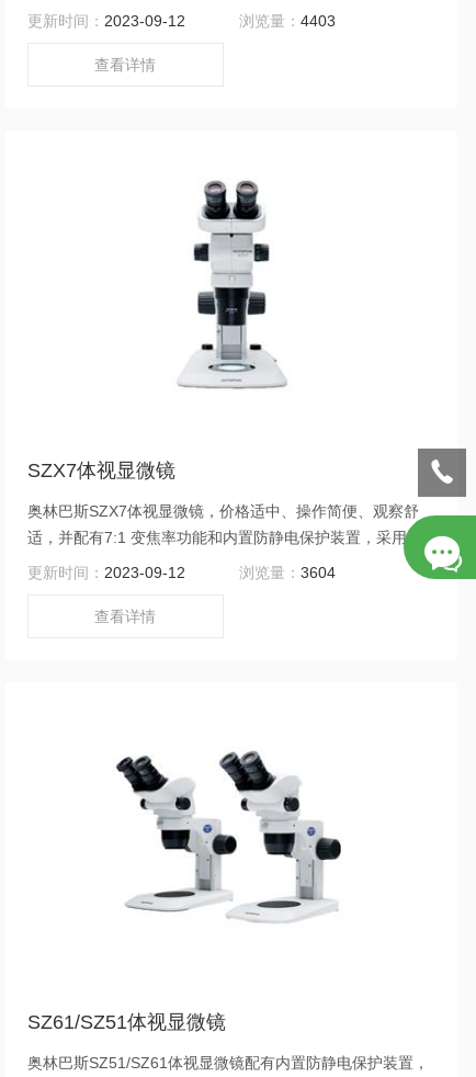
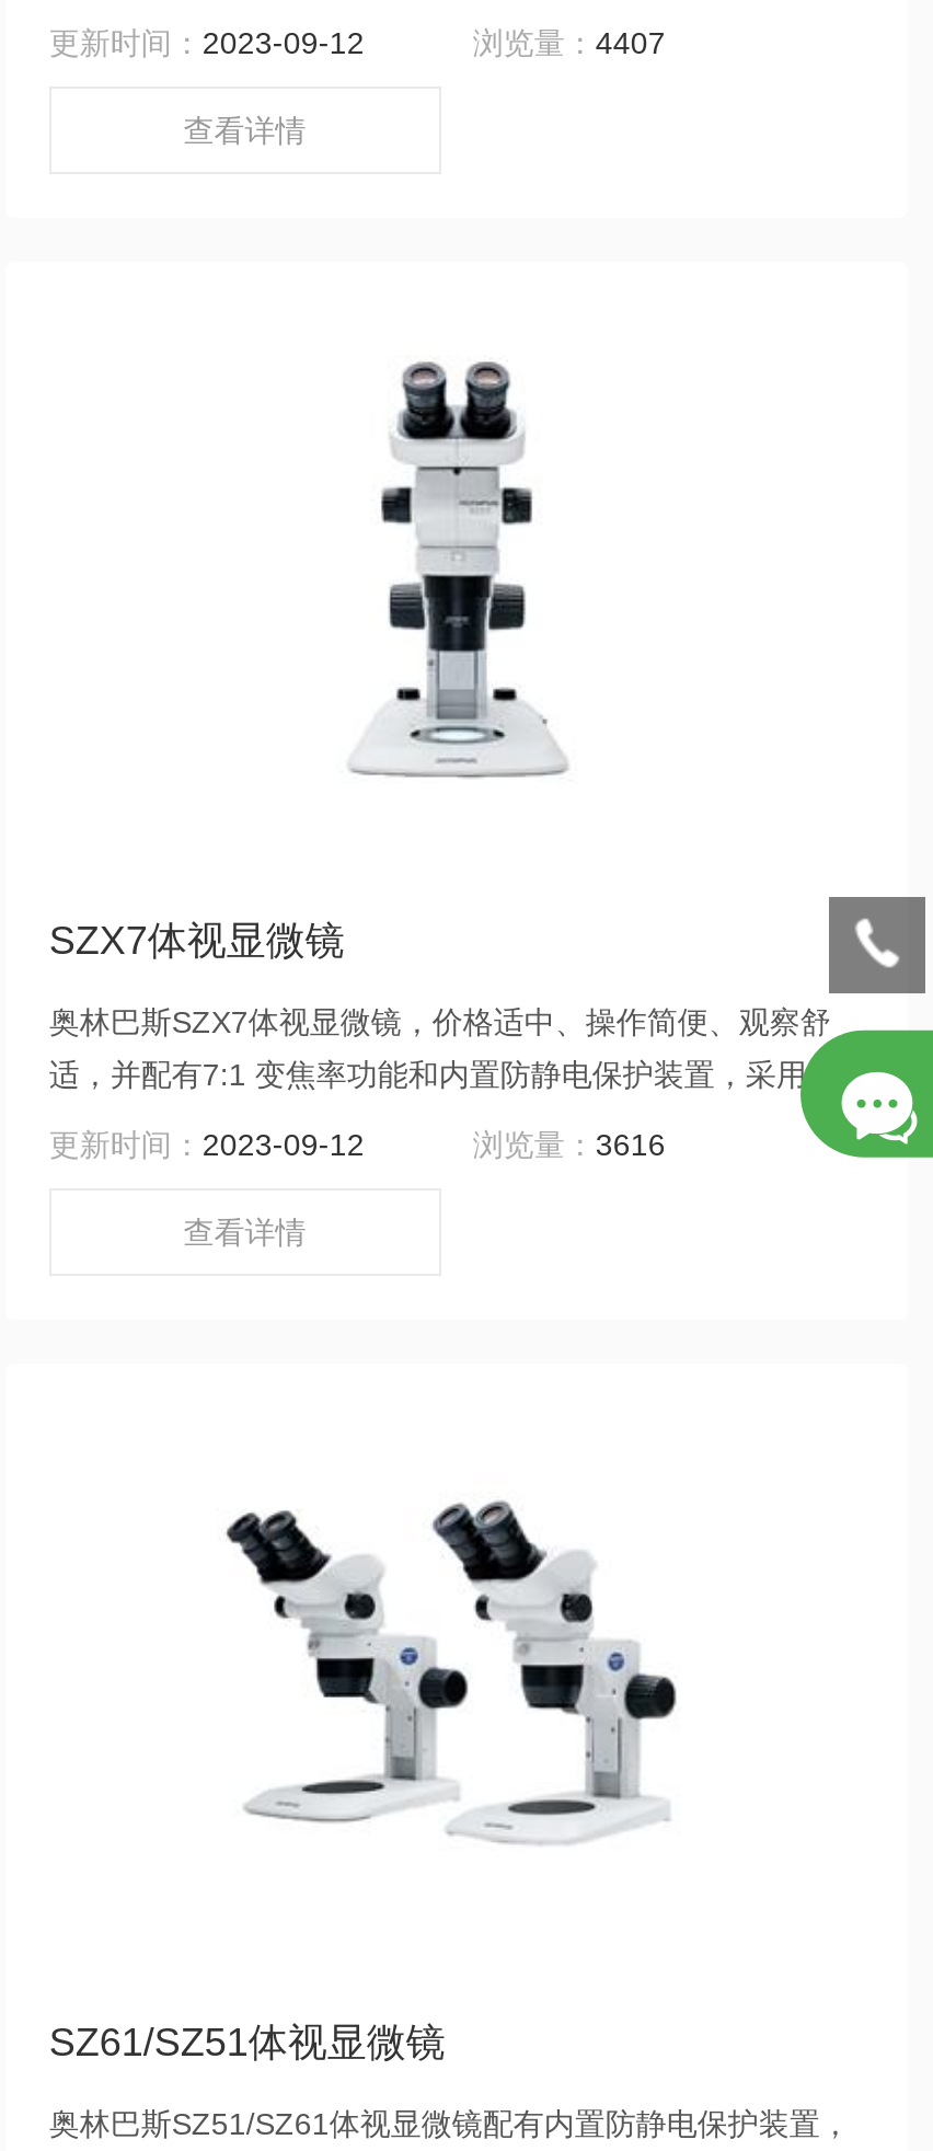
[240,12,336,30] 浏览量：4403 -> [473,25,666,60] 浏览量：4407
[240,564,336,581] 浏览量：3604 -> [473,1127,666,1162] 浏览量：3616

